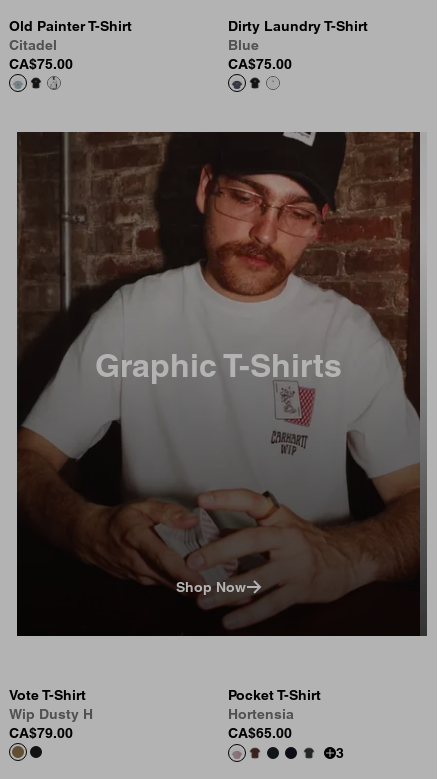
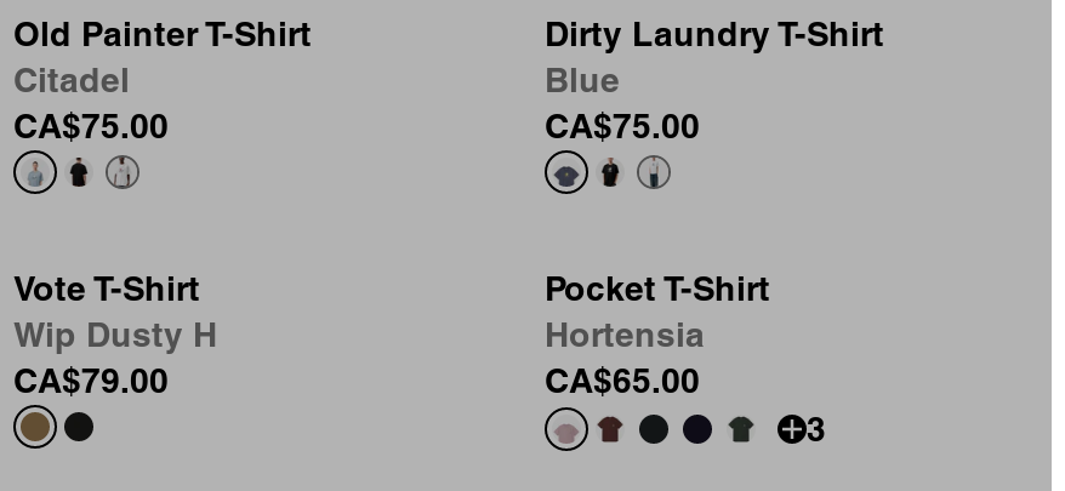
[16,131,428,637] [image] | Graphic T-Shirts -> none
[176,579,246,595] Shop Now -> none

